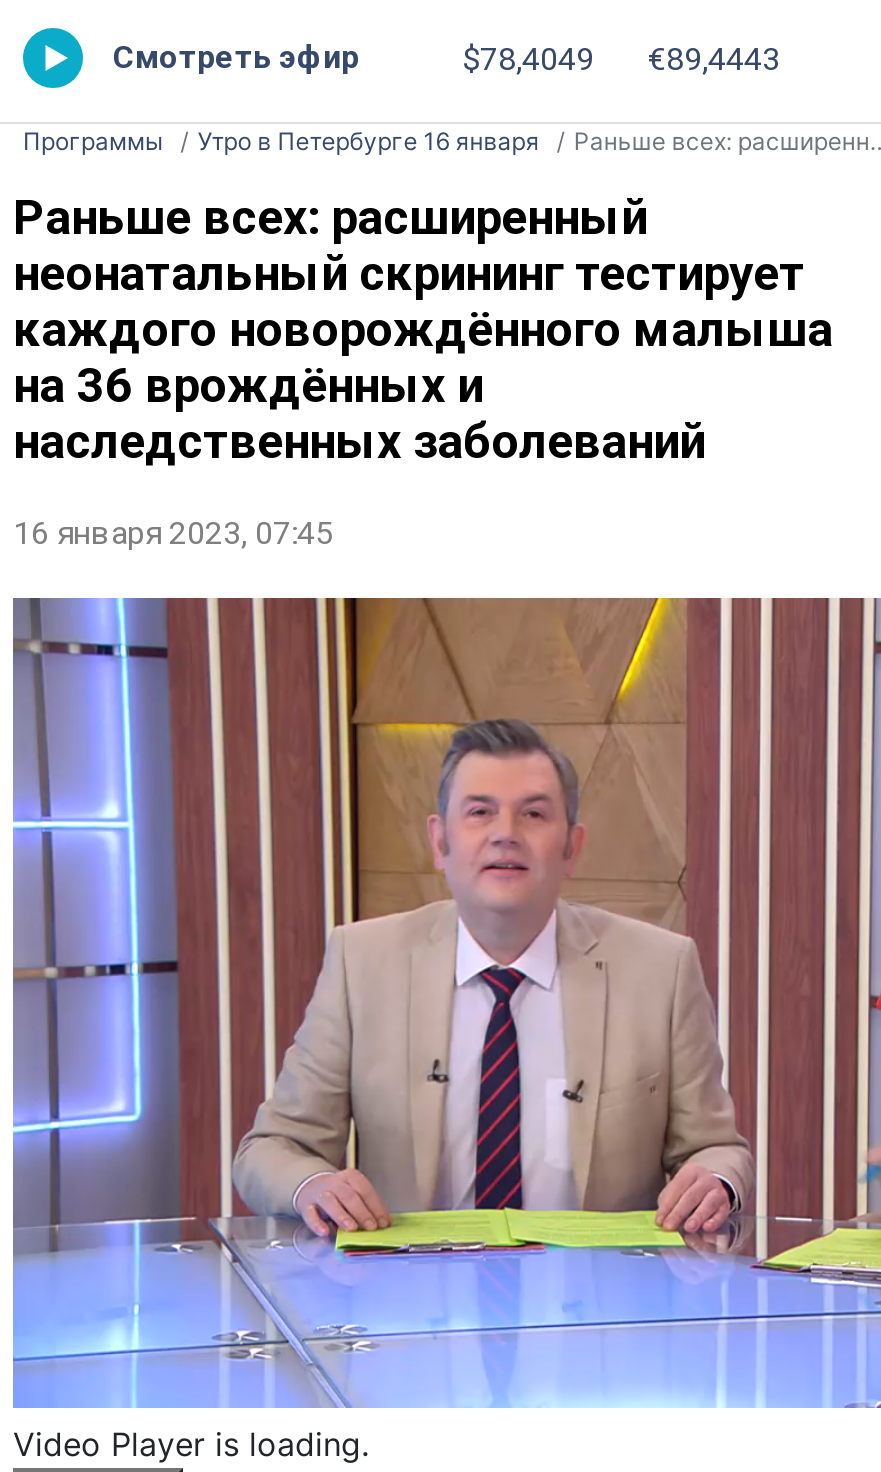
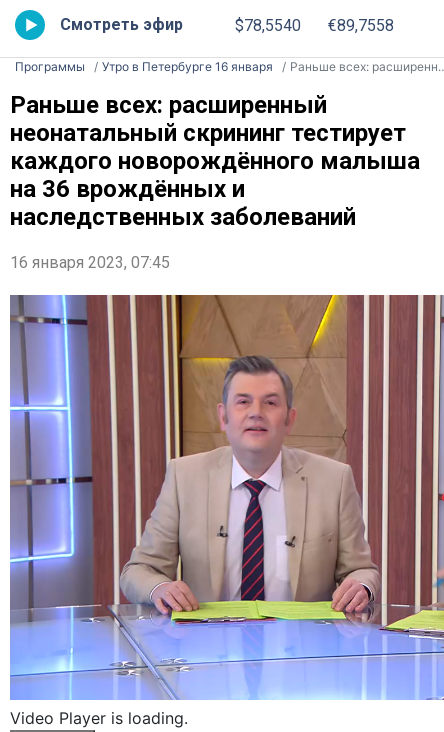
[462,39,594,77] $78,4049 -> [234,15,300,34] $78,5540
[648,39,780,77] €89,4443 -> [327,15,393,34] €89,7558

